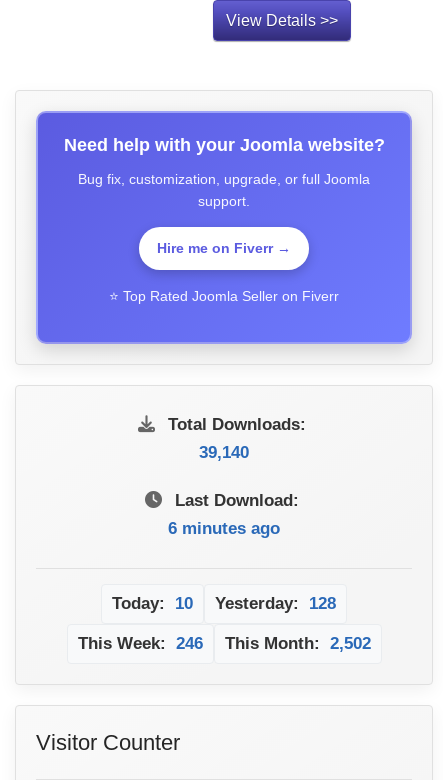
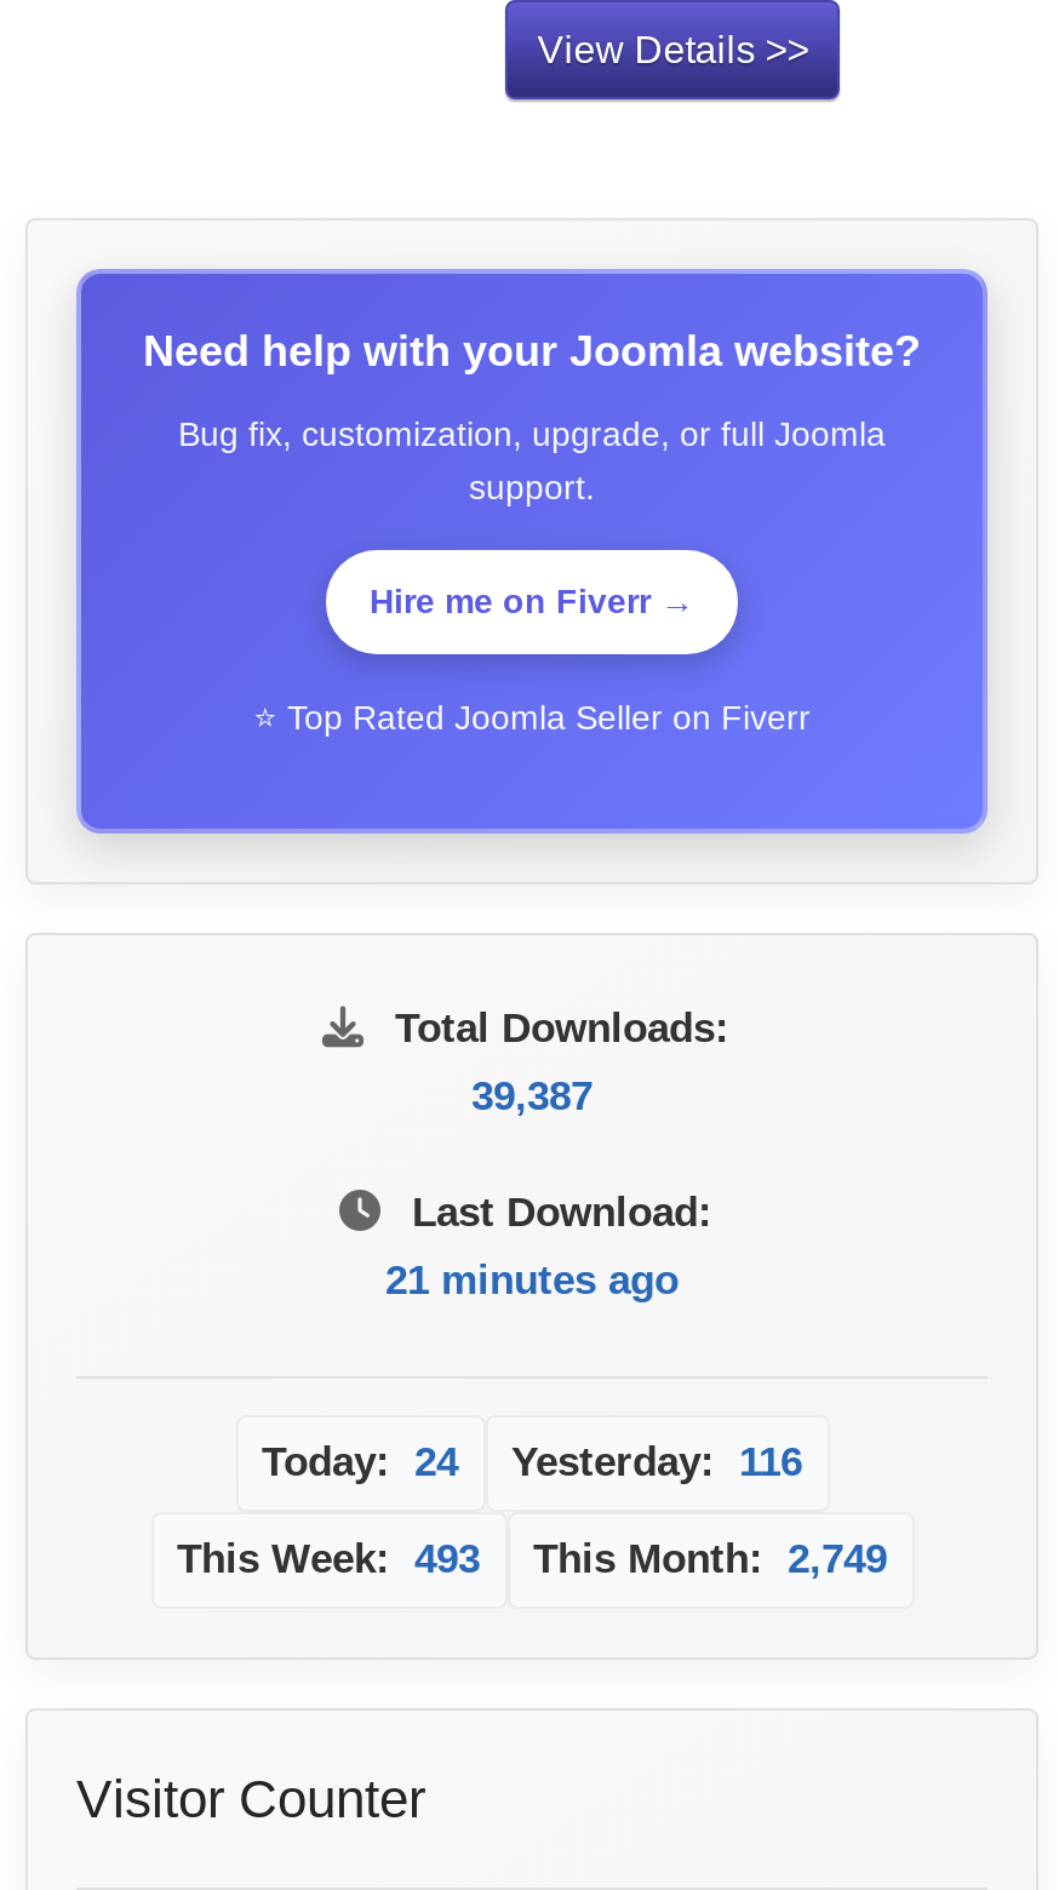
[199,443,249,462] 39,140 -> [471,1073,593,1119] 39,387
[168,519,280,538] 6 minutes ago -> [385,1258,679,1304] 21 minutes ago
[112,594,193,613] Today: 10 -> [262,1439,458,1485] Today: 24
[215,594,336,613] Yesterday: 128 -> [511,1439,802,1485] Yesterday: 116
[77,634,202,653] This Week: 246 -> [177,1536,480,1582] This Week: 493
[224,634,370,653] This Month: 2,502 -> [533,1536,887,1582] This Month: 2,749

